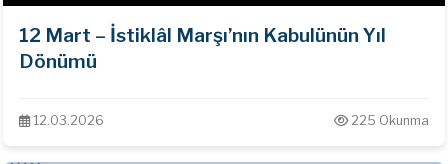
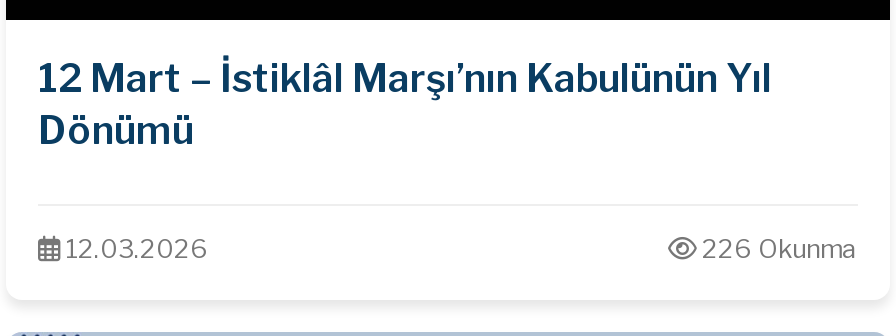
[348,113,429,128] 225 Okunma -> [696,234,858,264] 226 Okunma

